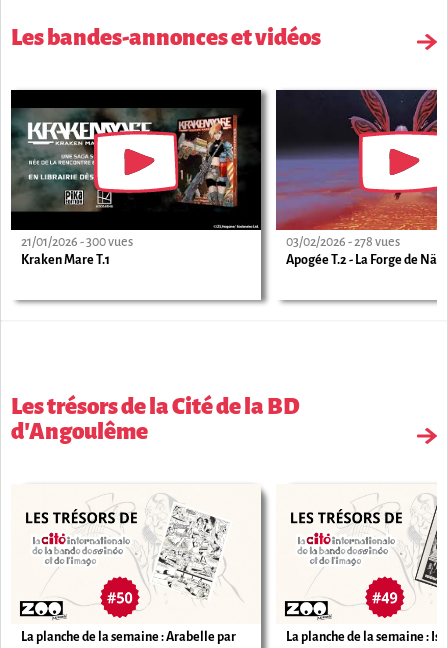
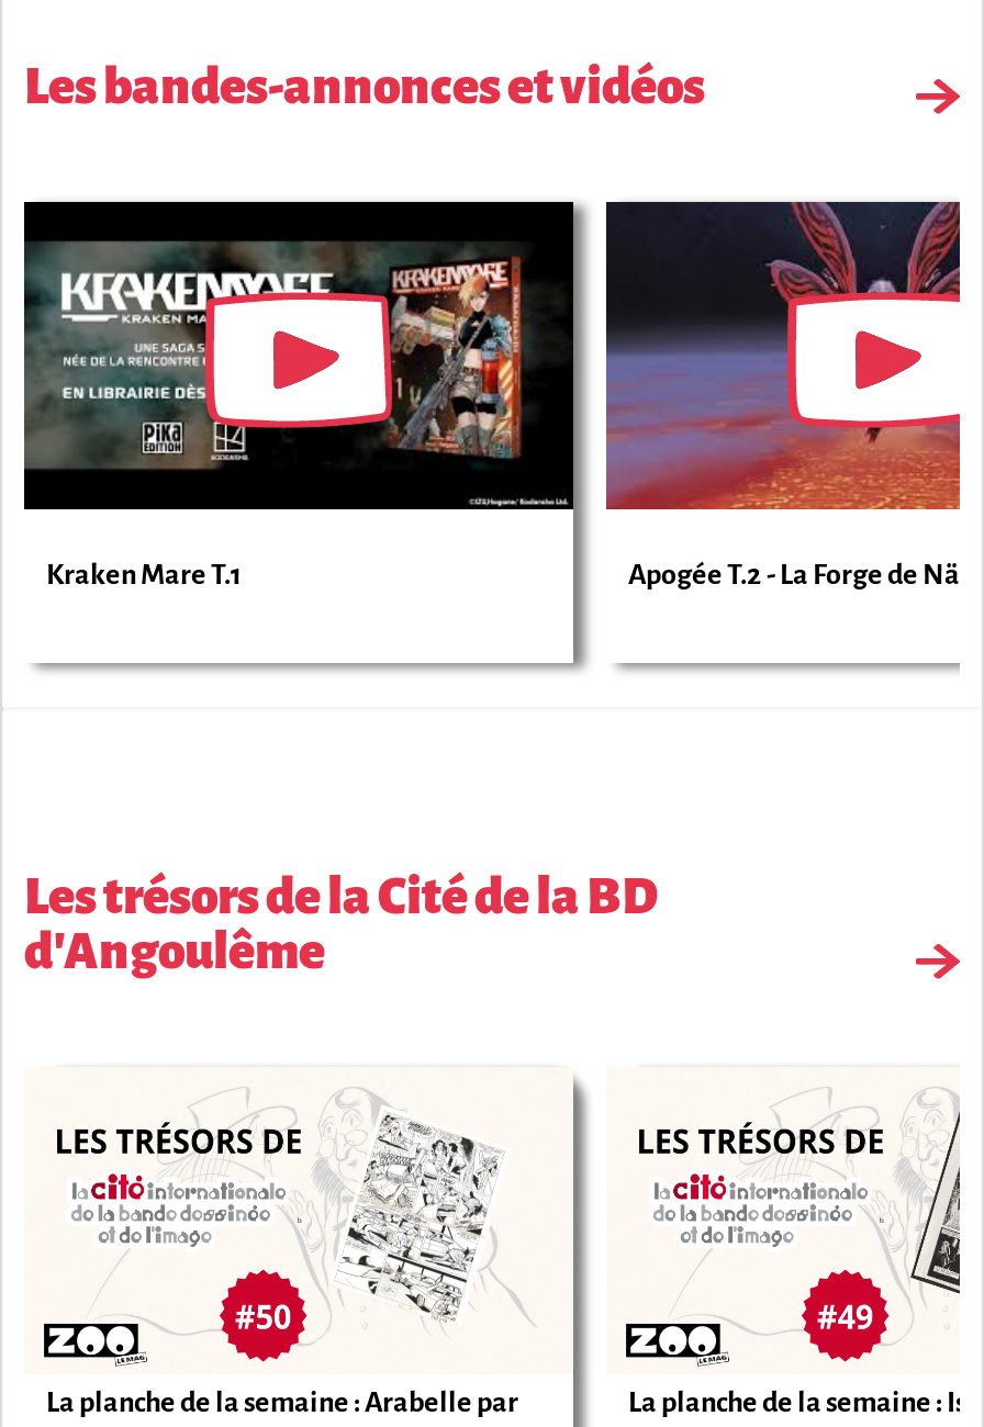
[21,235,133,249] 21/01/2026 - 300 vues -> none
[286,235,400,249] 03/02/2026 - 278 vues -> none

